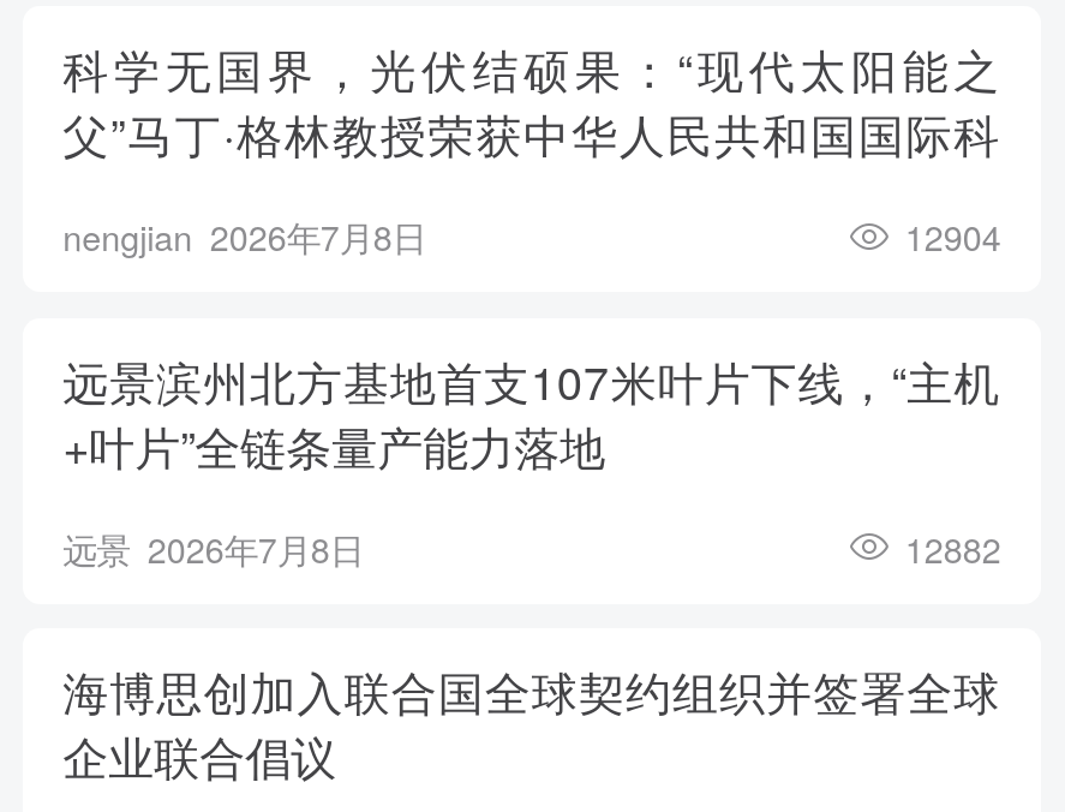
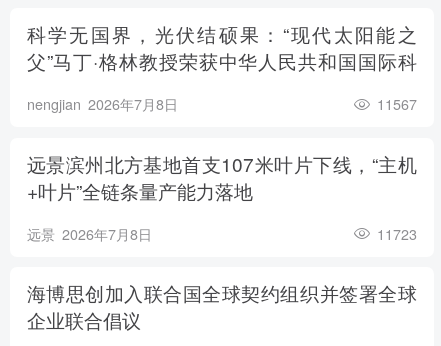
[905,214,1001,262] 12904 -> [377,94,417,114] 11567
[905,524,1001,572] 12882 -> [377,224,417,244] 11723

